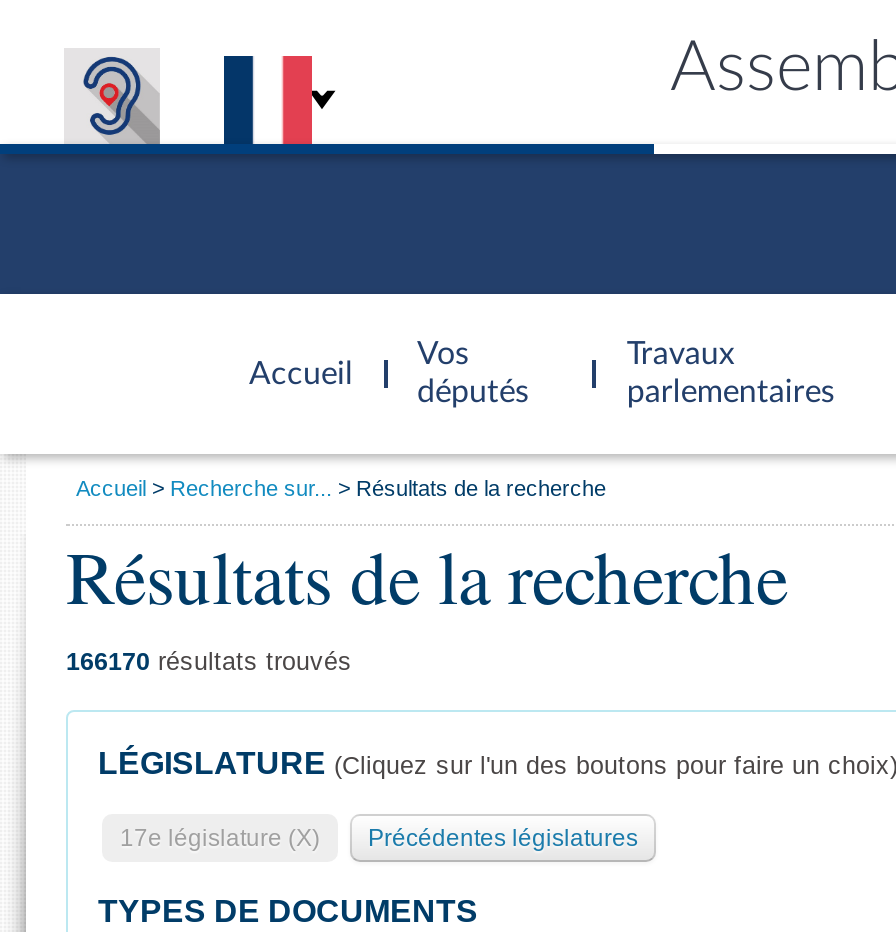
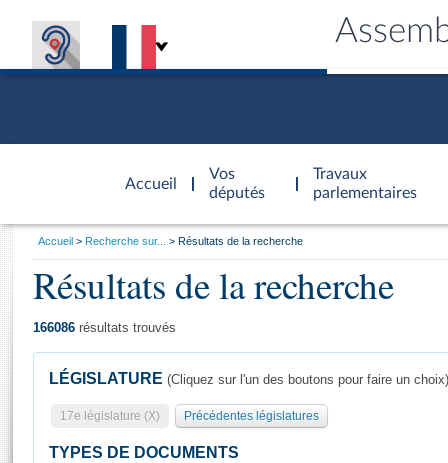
[66,648,352,676] 166170 résultats trouvés -> [33,321,176,335] 166086 résultats trouvés

